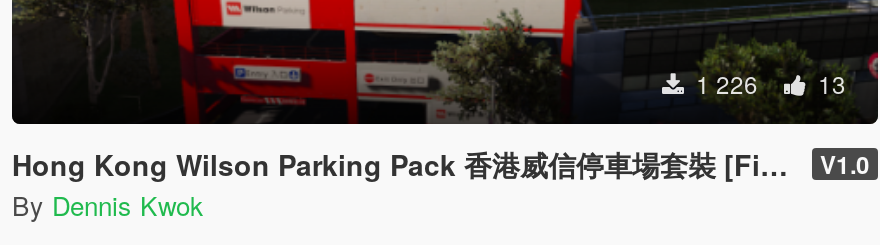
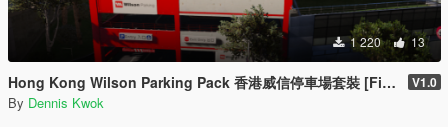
[690,66,846,100] 1 226 13 -> [347,33,425,50] 1 220 13

